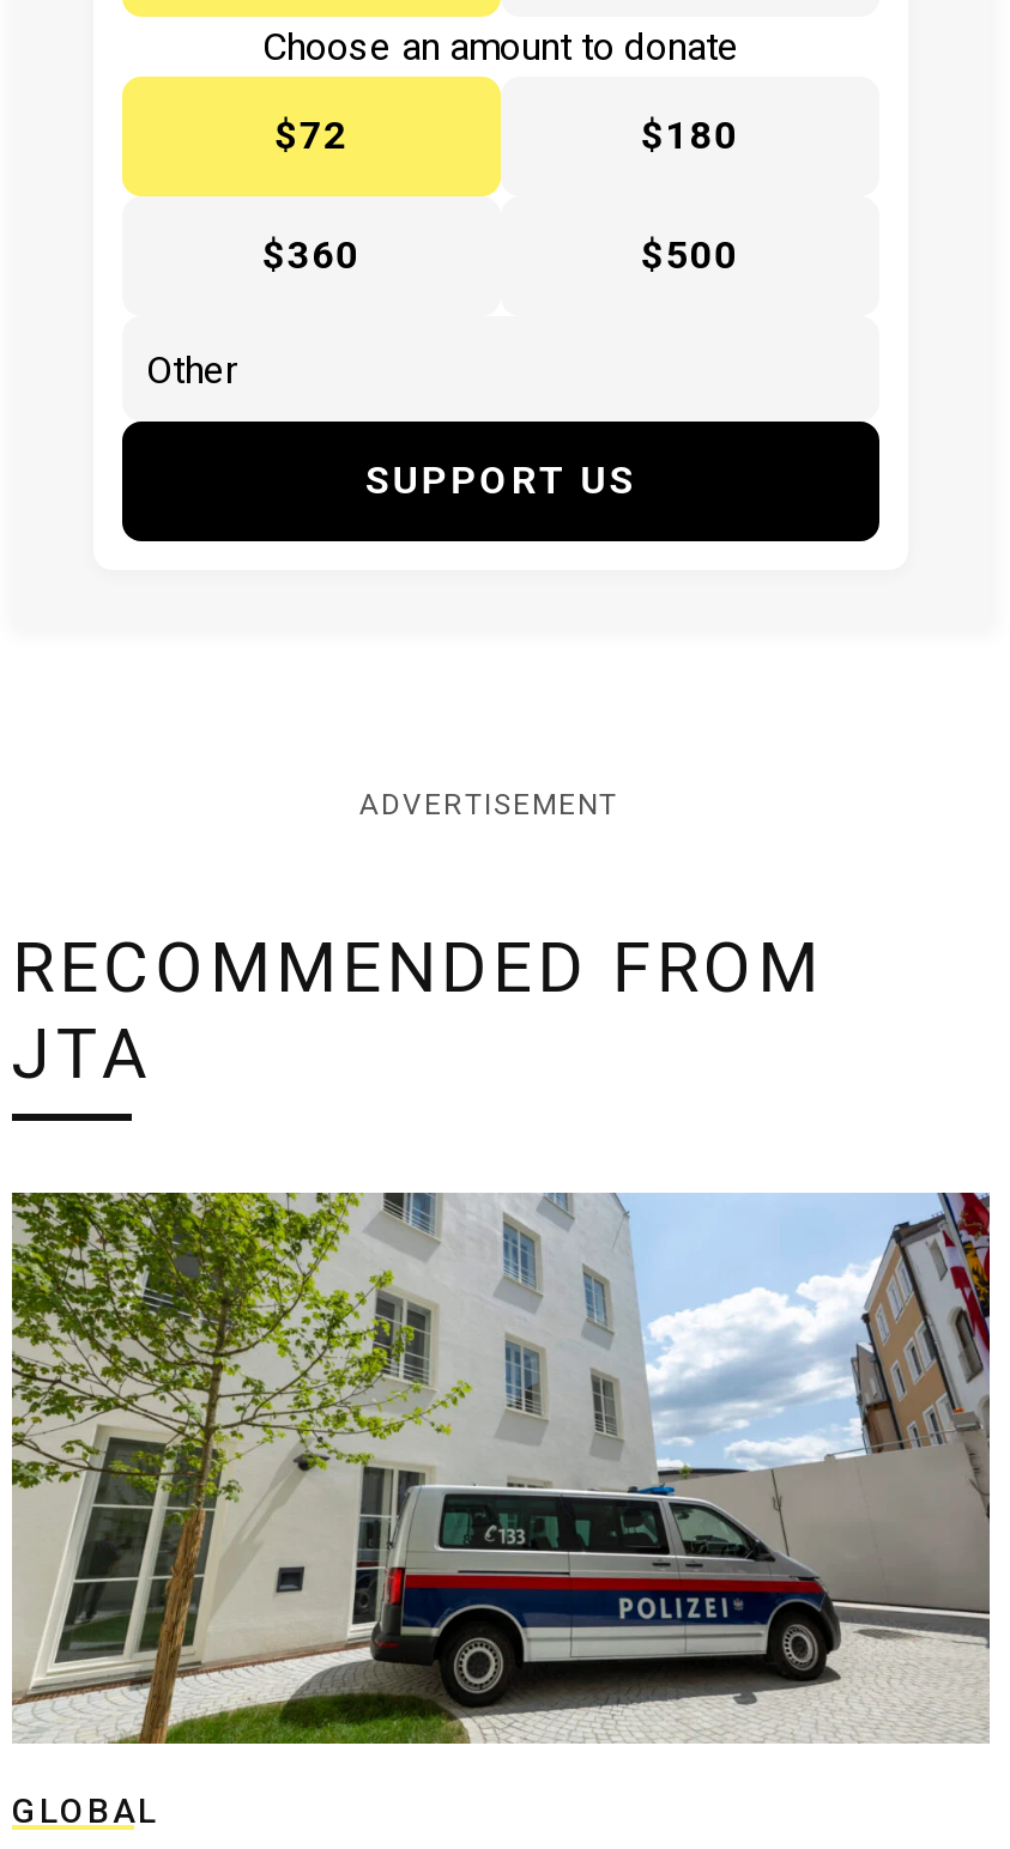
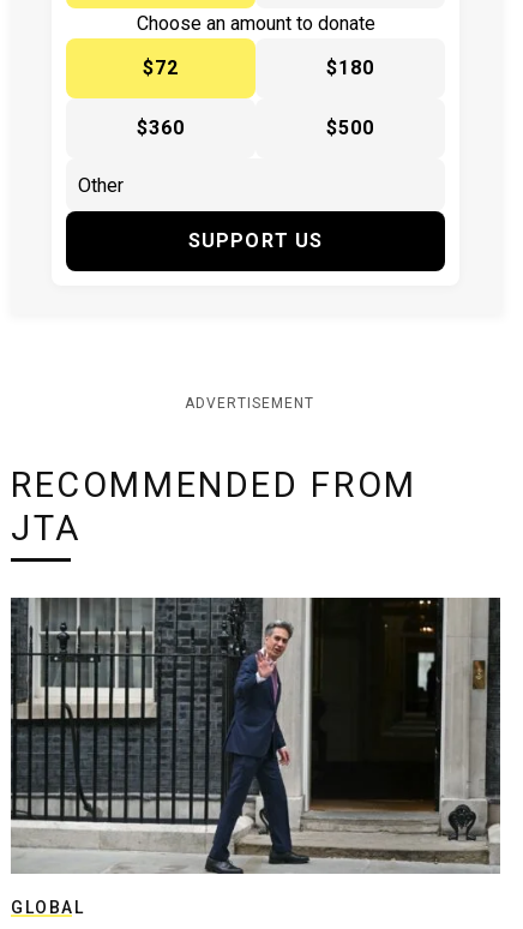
[12,1190,992,1746] [image] -> [11,597,501,874] [image]

